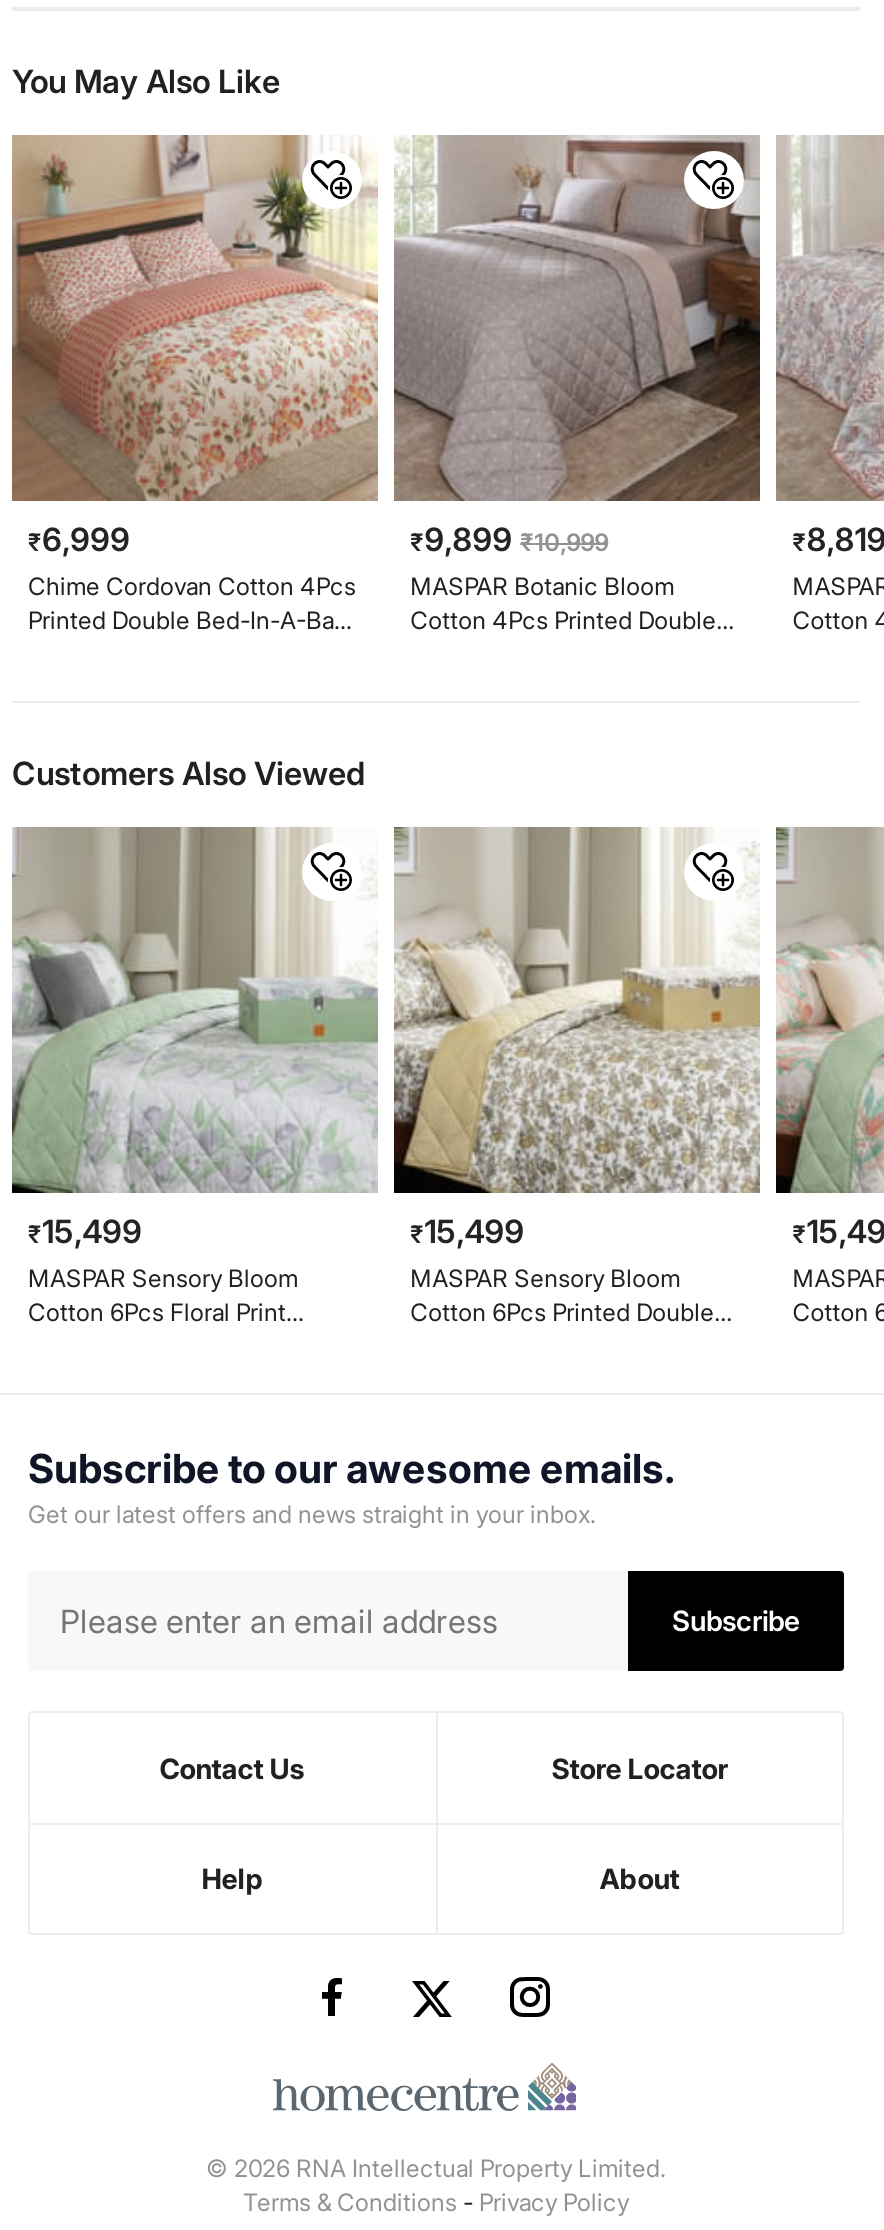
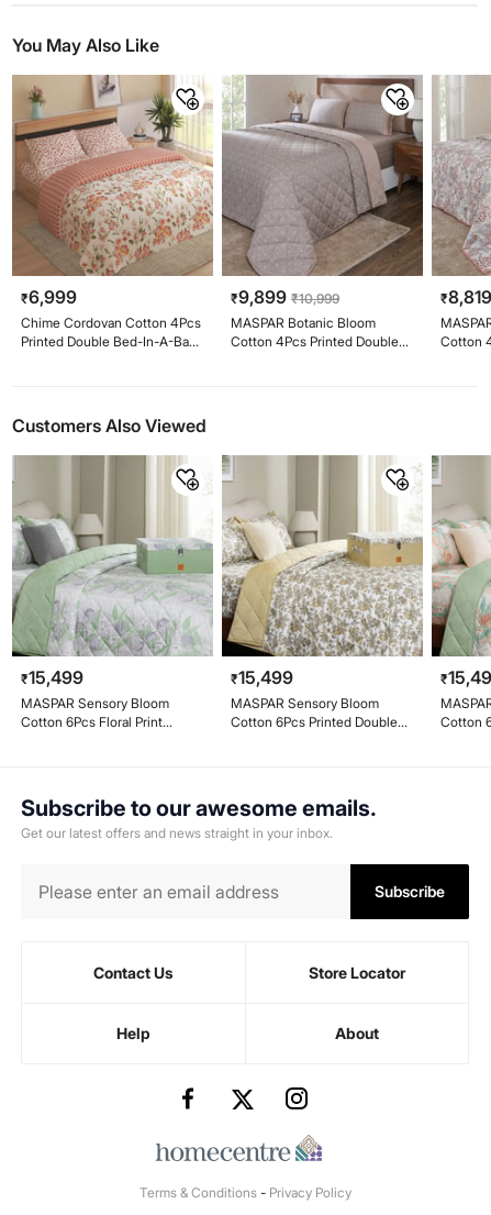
[206,2153,666,2183] © 2026 RNA Intellectual Property Limited. -> none

